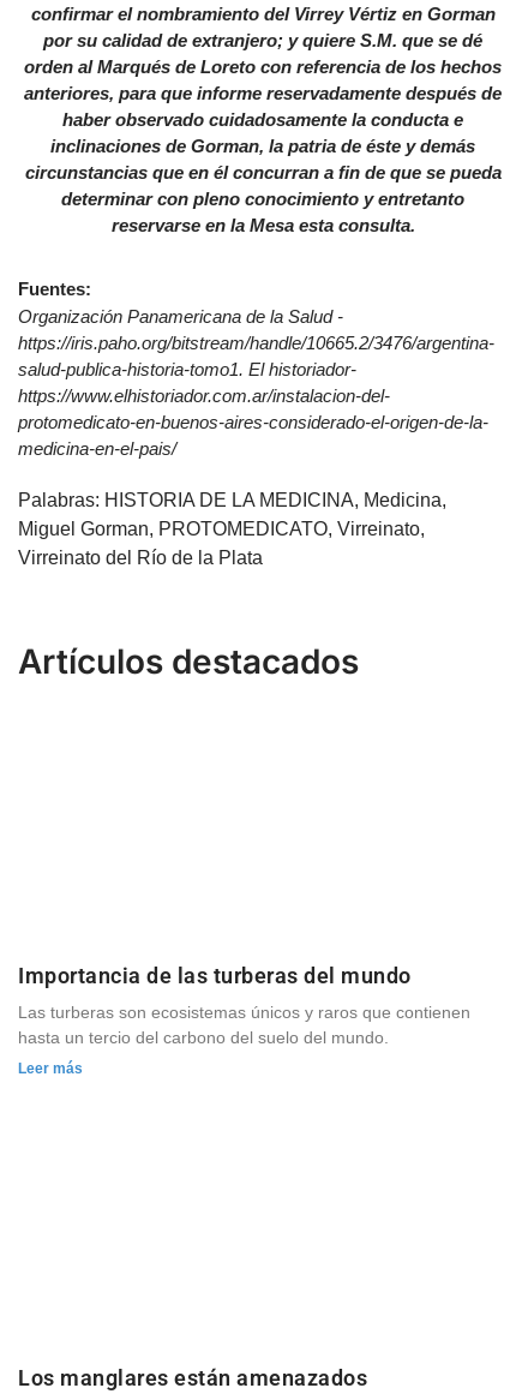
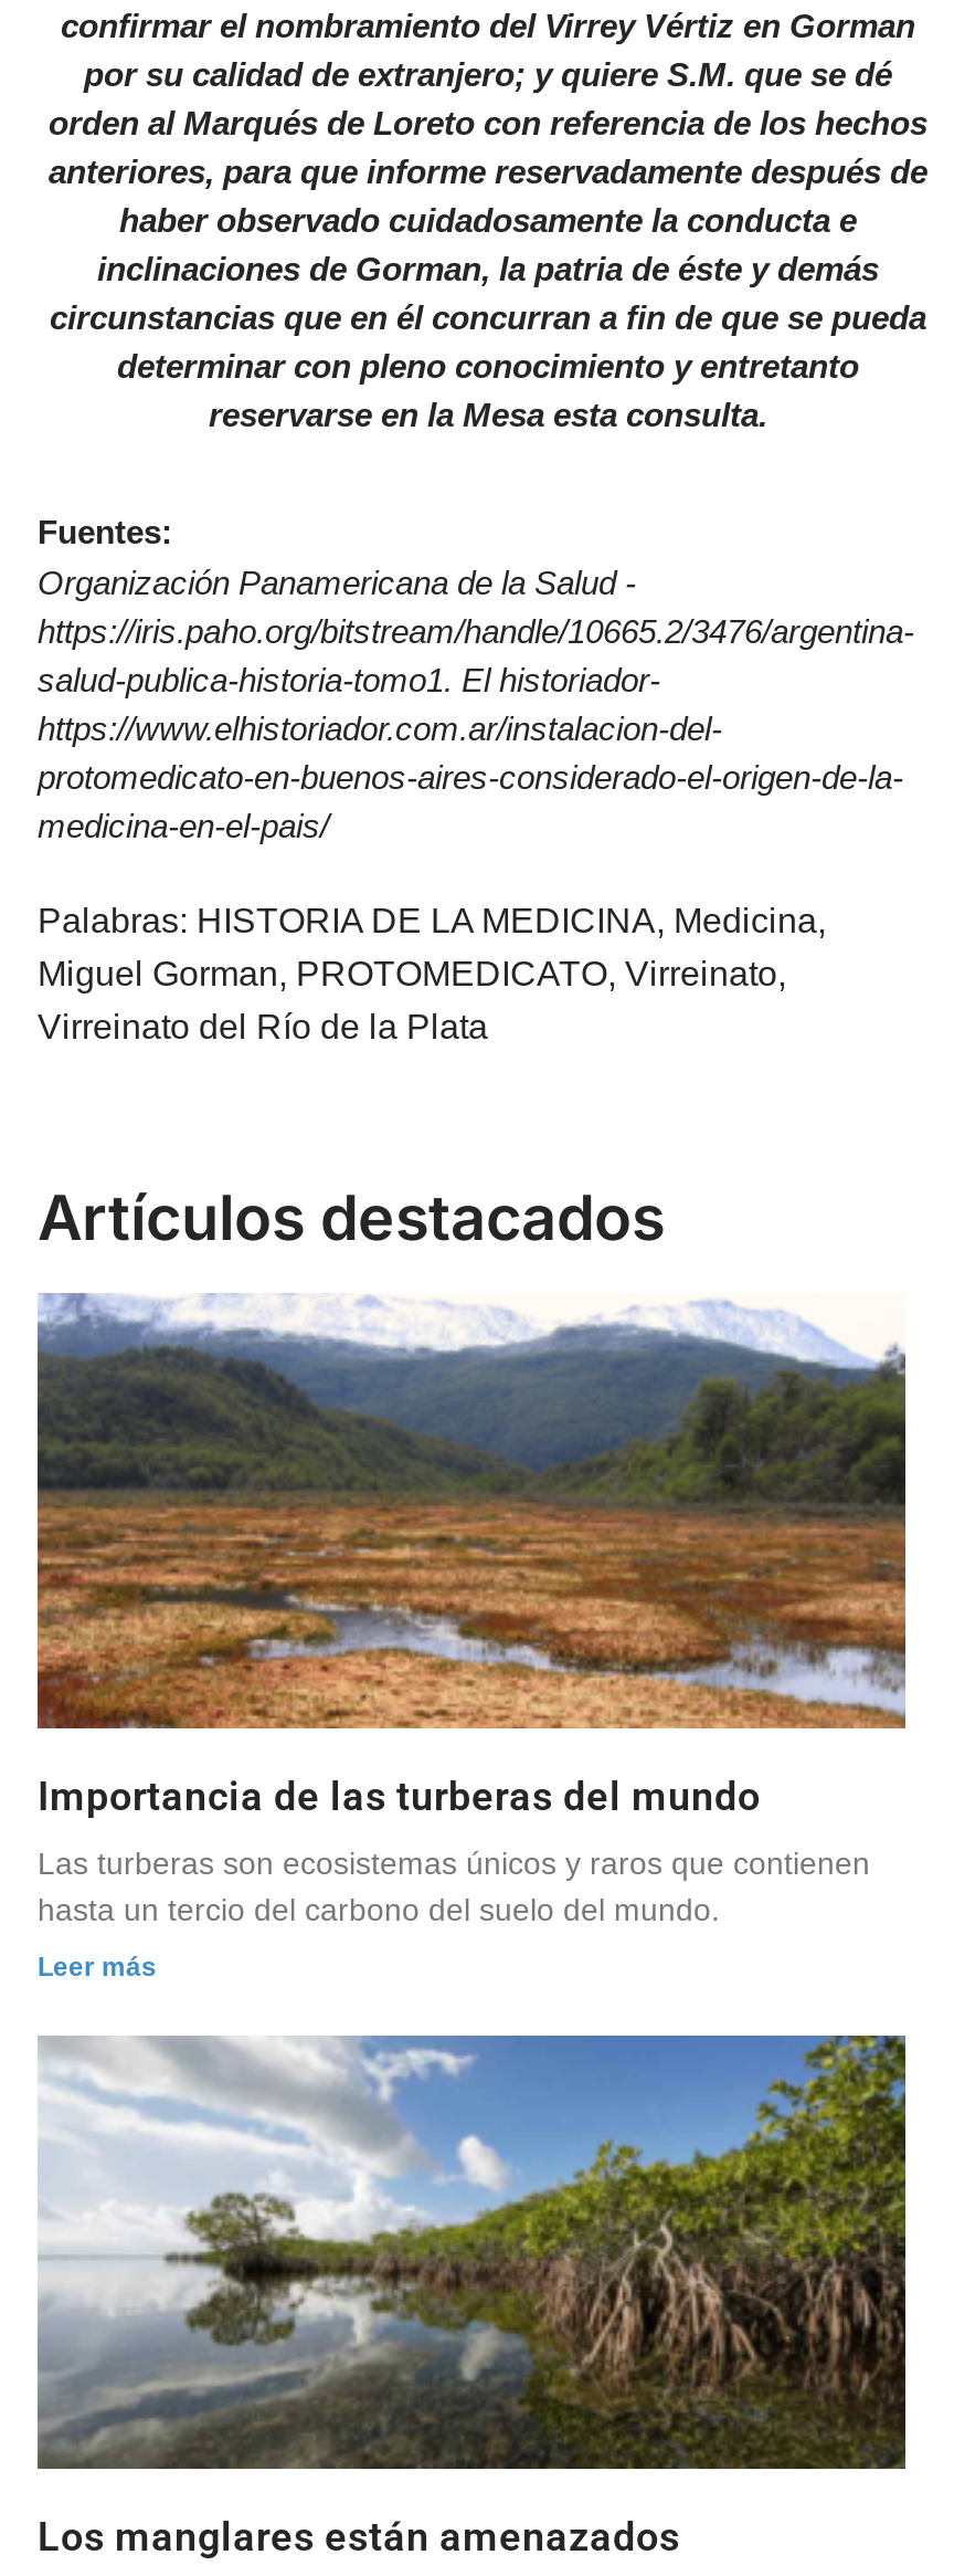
none -> [35,1291,908,1731] [image]
none -> [35,2033,908,2471] [image]

